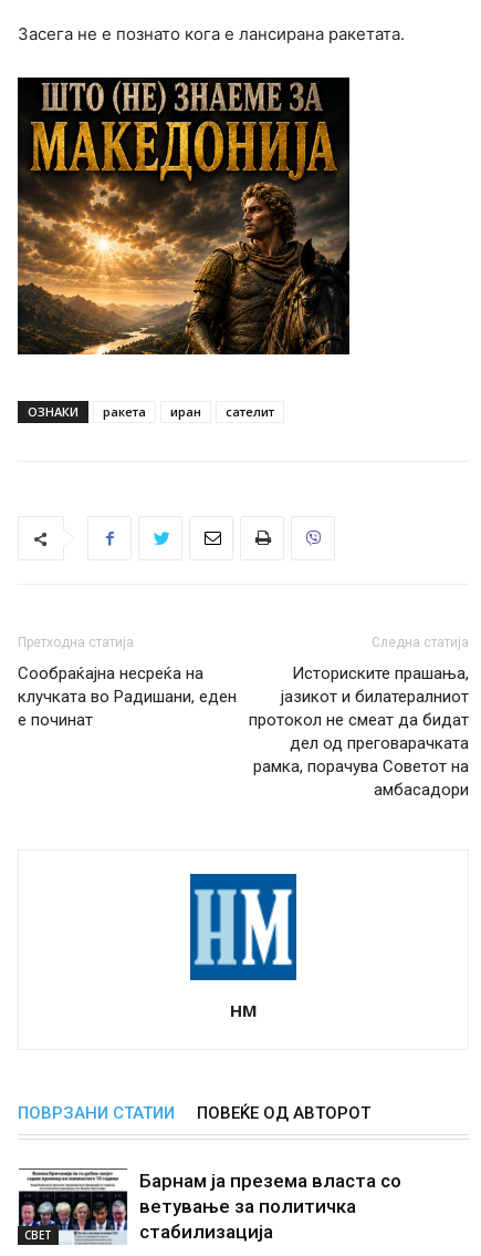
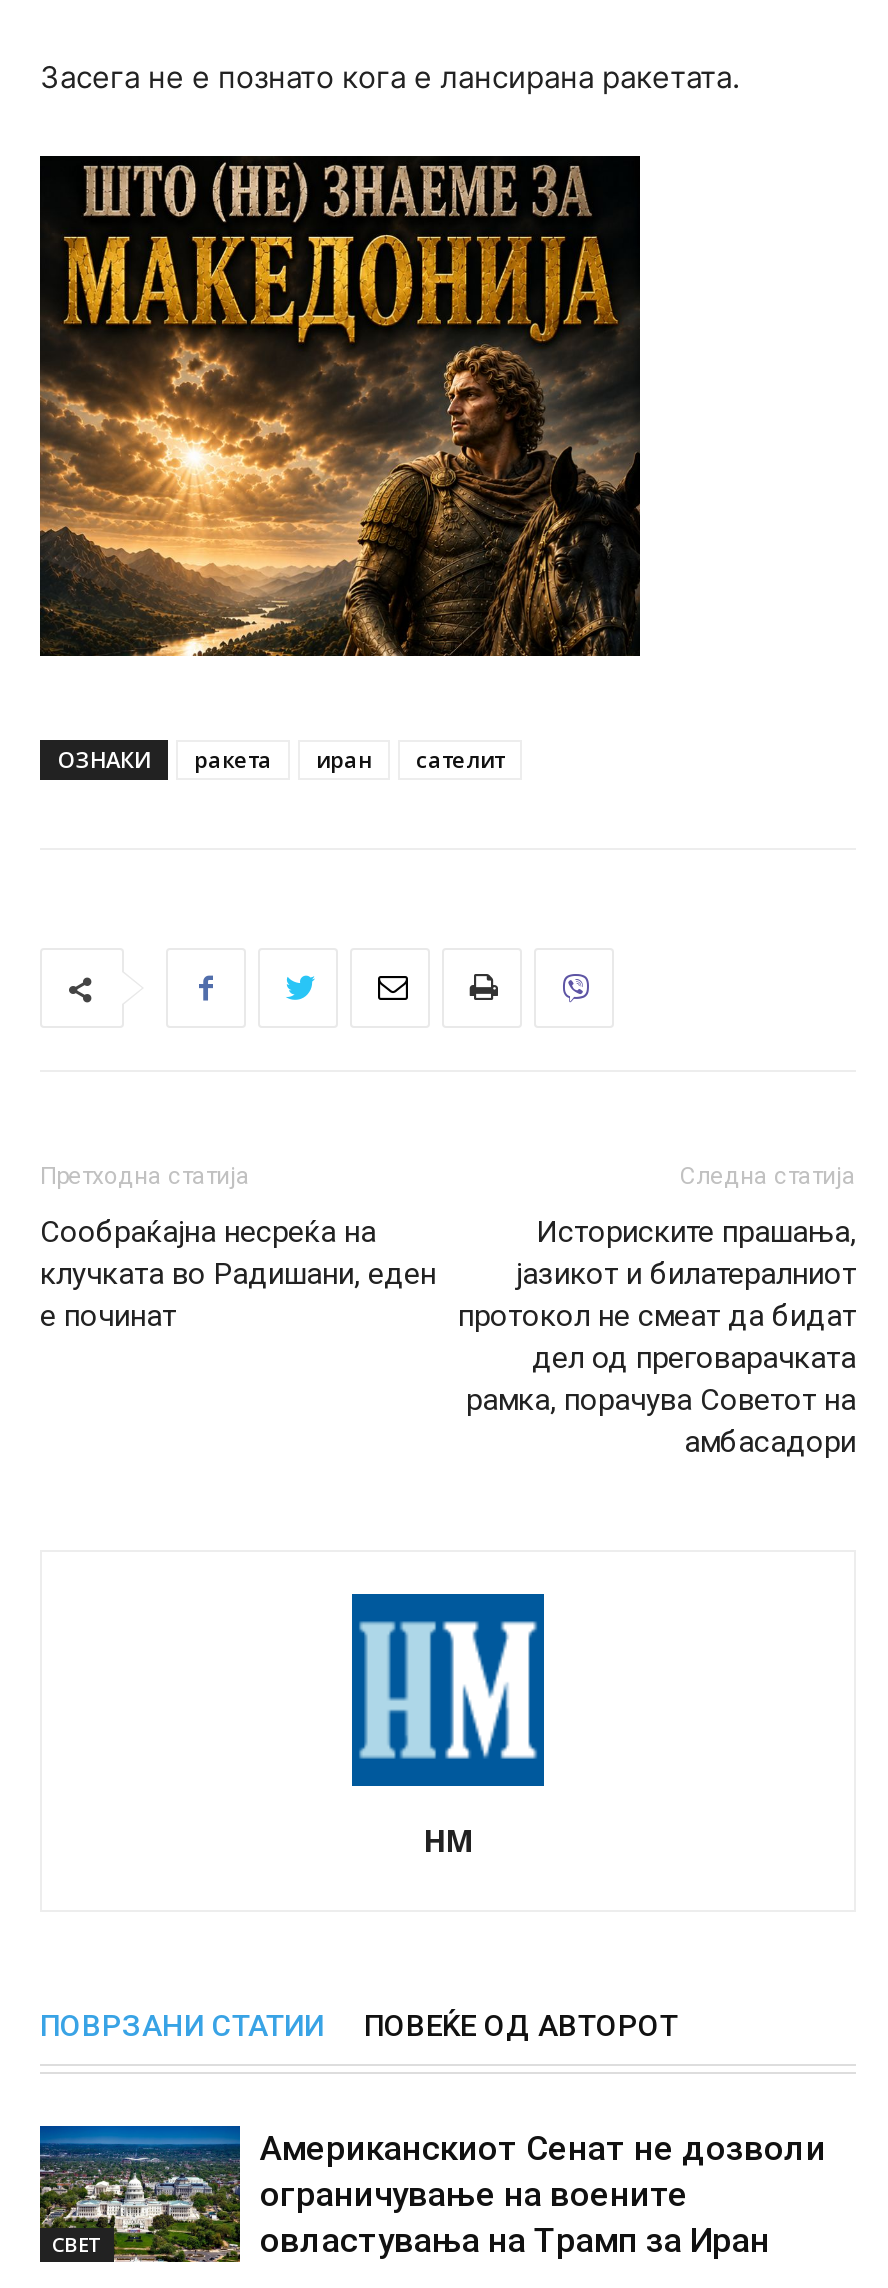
[18,1169,401,1244] [image] | Барнам ја презема власта со | ветување за политичка | стабилизација -> [38,2124,826,2262] [image] | Американскиот Сенат не дозволи | ограничување на воените | овластувања на Трамп за Иран

